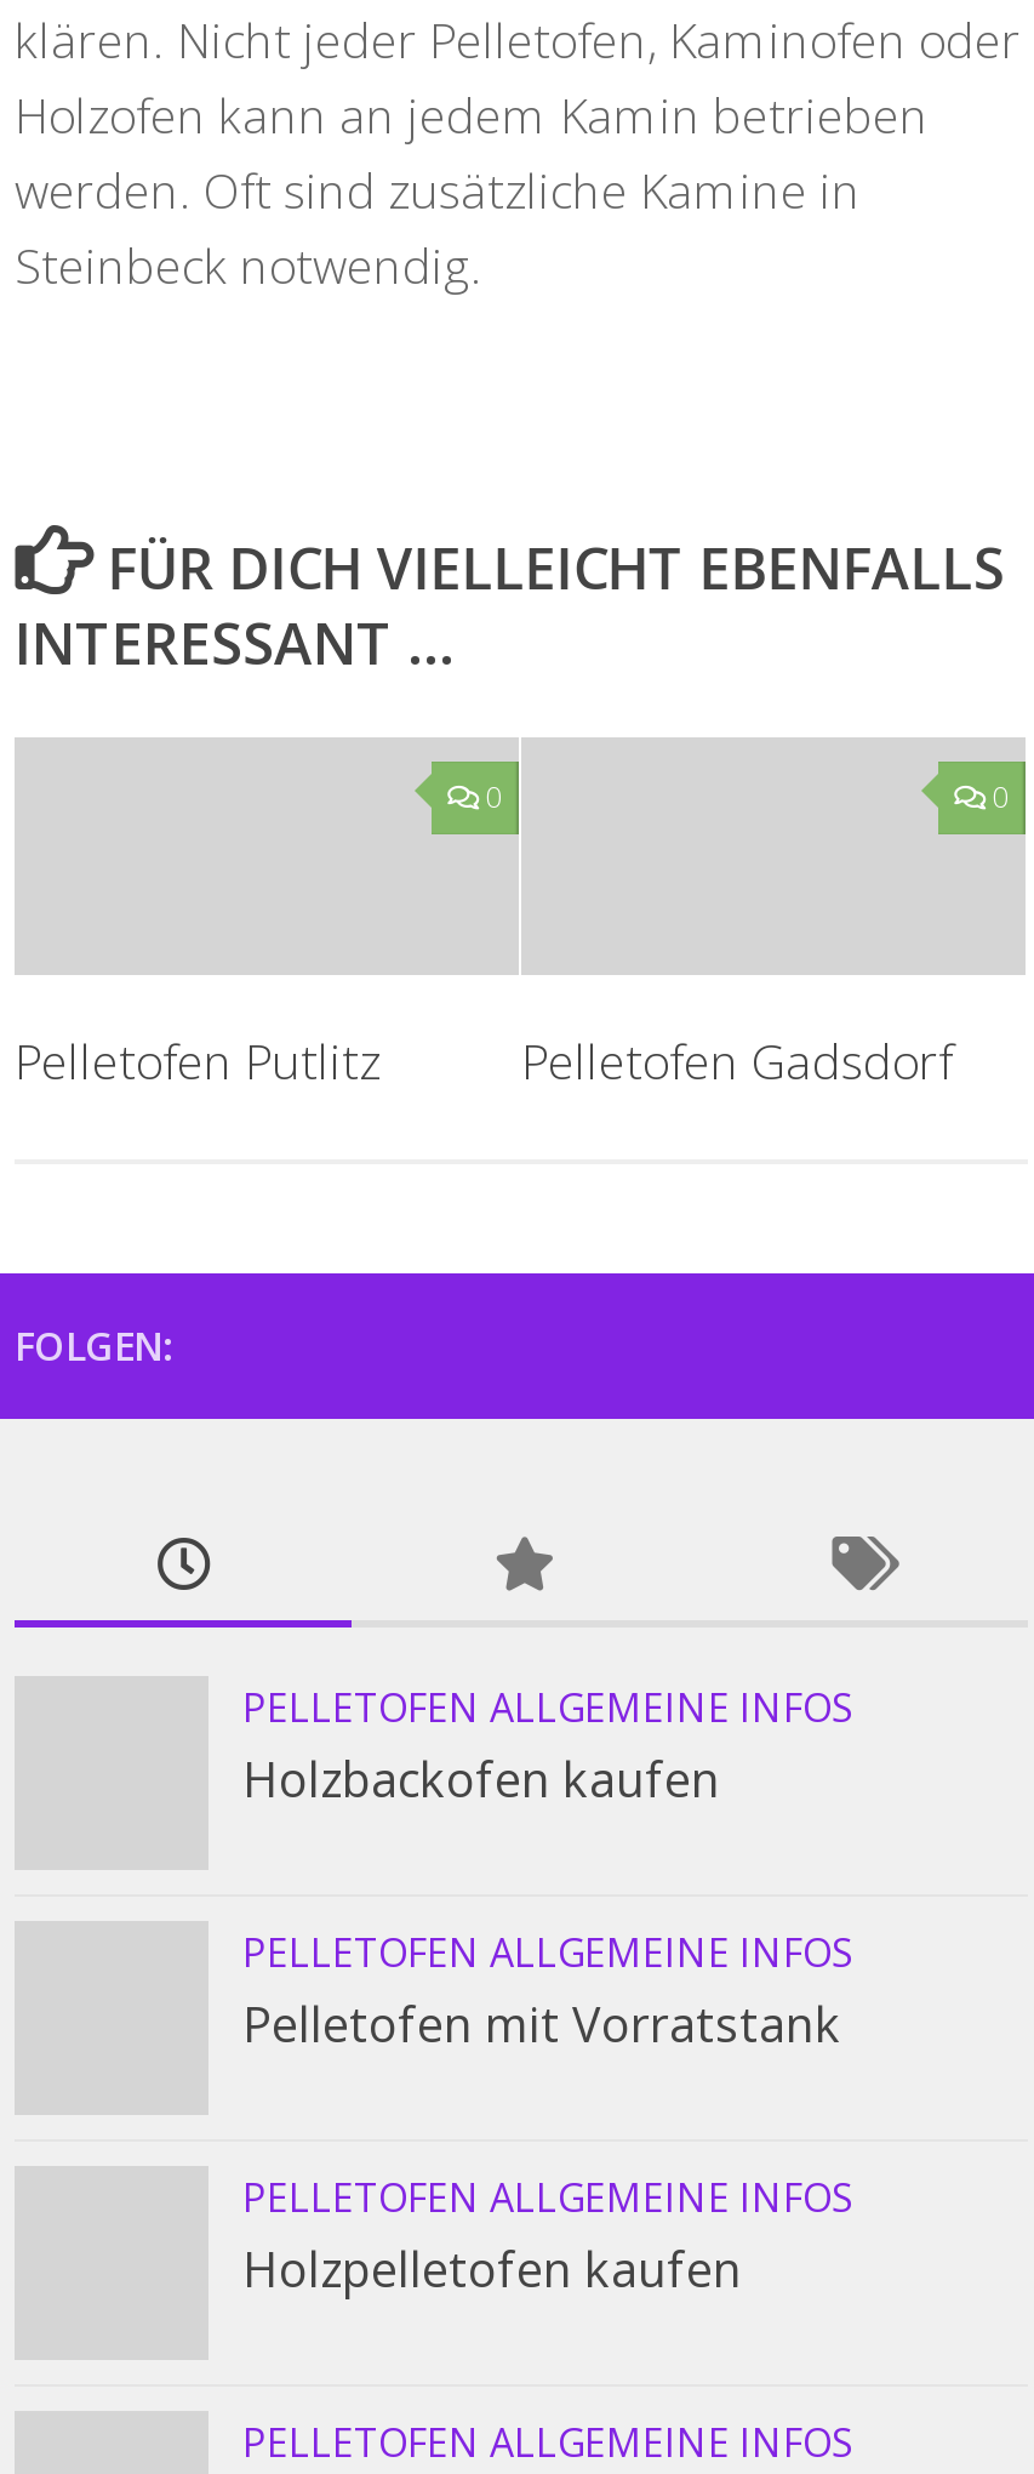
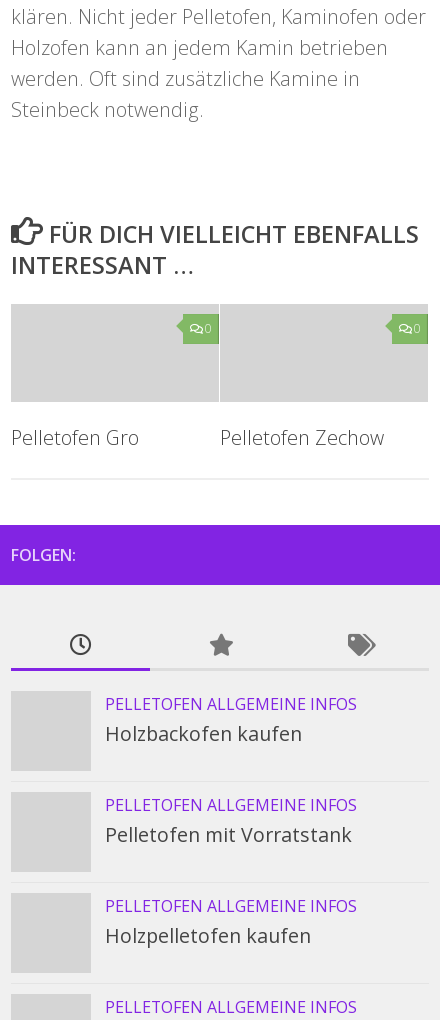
[15,1029,381,1094] Pelletofen Putlitz -> [11,424,139,451] Pelletofen Gro
[521,1029,953,1094] Pelletofen Gadsdorf -> [220,424,384,451] Pelletofen Zechow

